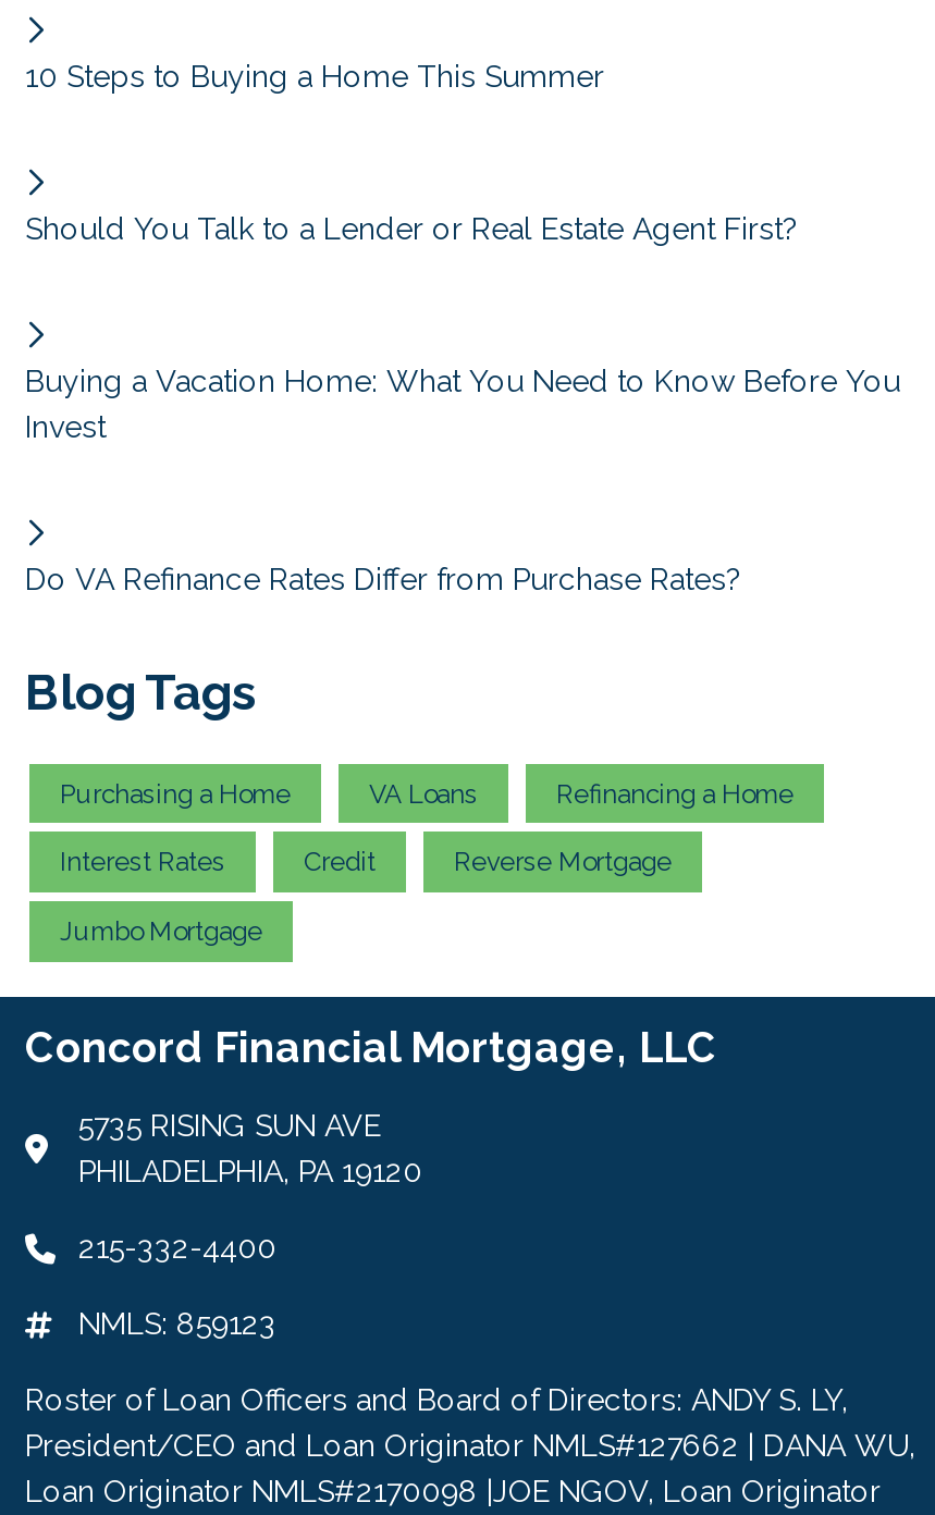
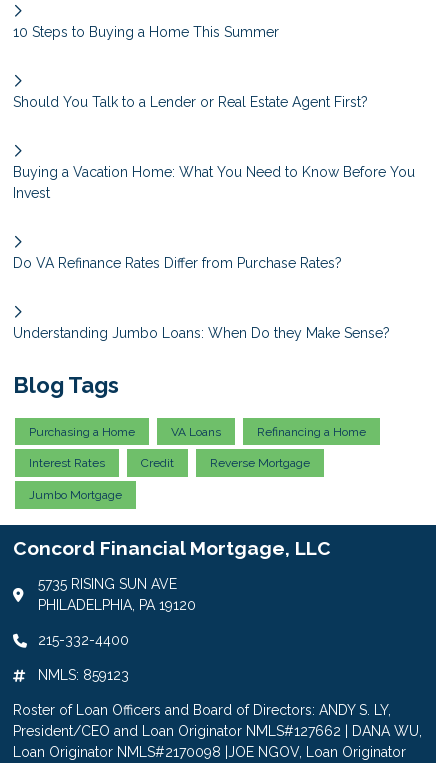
none -> [13,325,390,341] Understanding Jumbo Loans: When Do they Make Sense?

